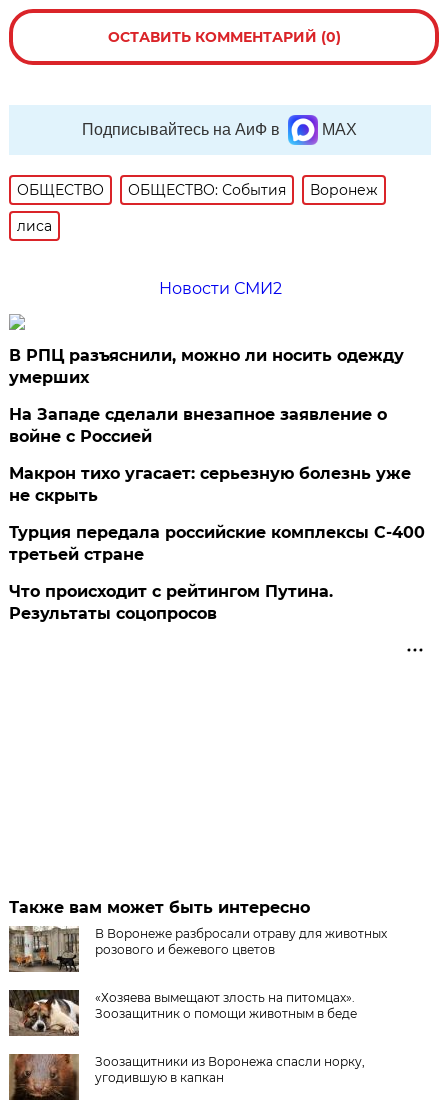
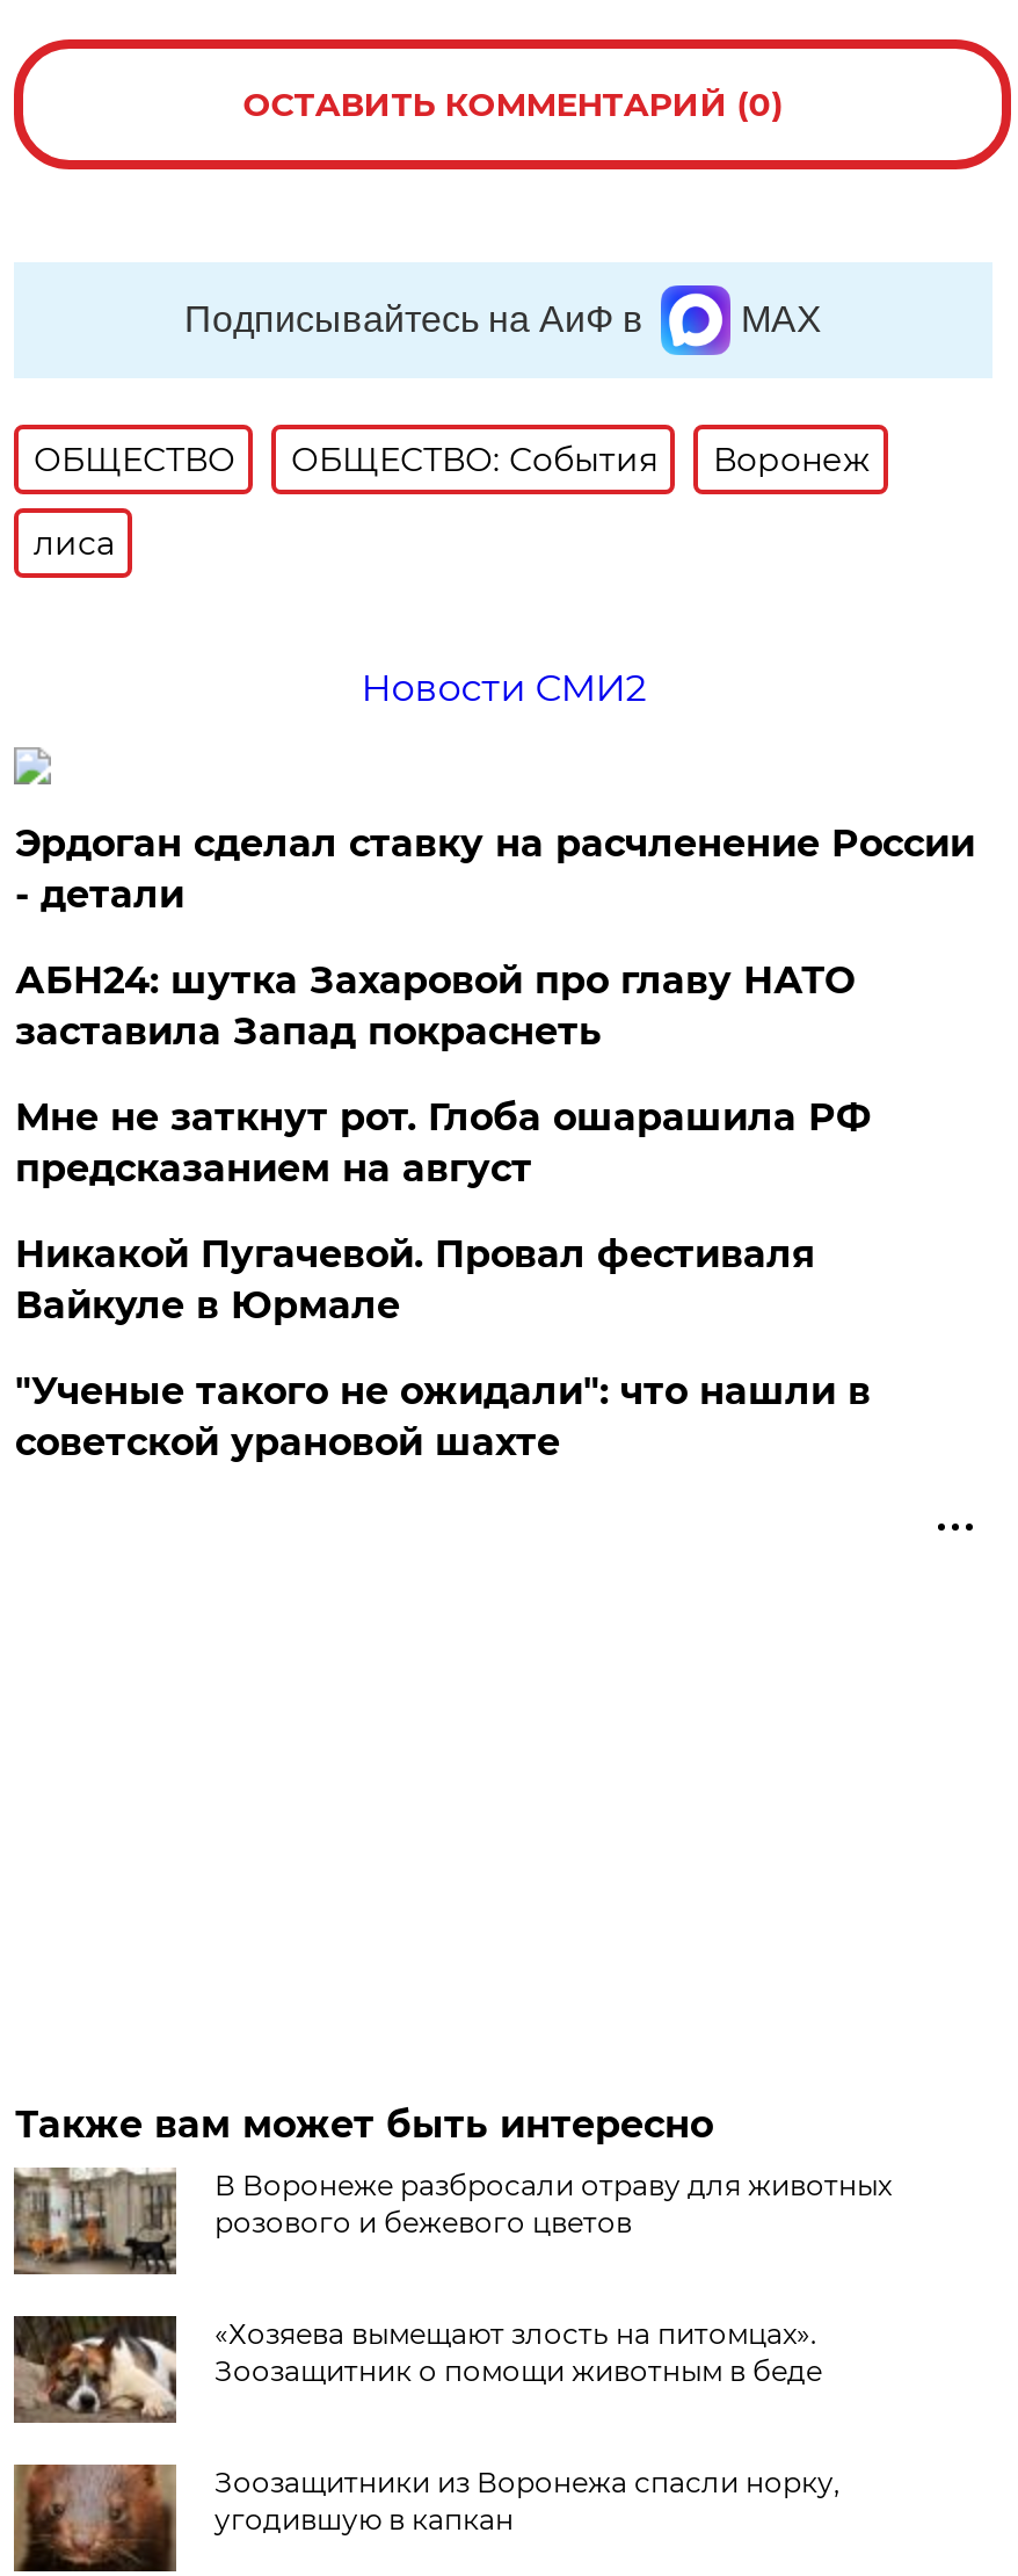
[9,346,404,387] В РПЦ разъяснили, можно ли носить одежду | умерших -> [15,822,975,917] Эрдоган сделал ставку на расчленение России | - детали
[9,405,387,446] На Западе сделали внезапное заявление о | войне с Россией -> [15,959,854,1054] АБН24: шутка Захаровой про главу НАТО | заставила Запад покраснеть
[9,464,411,505] Макрон тихо угасает: серьезную болезнь уже | не скрыть -> [15,1096,871,1191] Мне не заткнут рот. Глоба ошарашила РФ | предсказанием на август
[9,523,425,564] Турция передала российские комплексы С-400 | третьей стране -> [15,1233,815,1328] Никакой Пугачевой. Провал фестиваля | Вайкуле в Юрмале
[9,582,333,623] Что происходит с рейтингом Путина. | Результаты соцопросов -> [15,1370,871,1465] "Ученые такого не ожидали": что нашли в | советской урановой шахте

